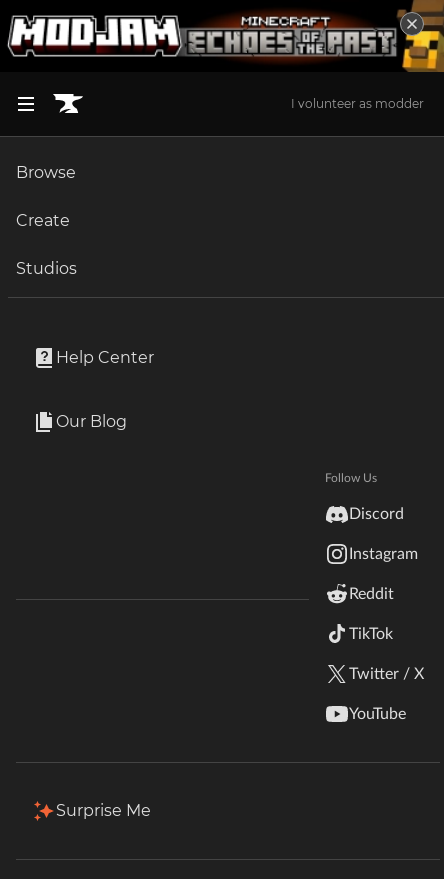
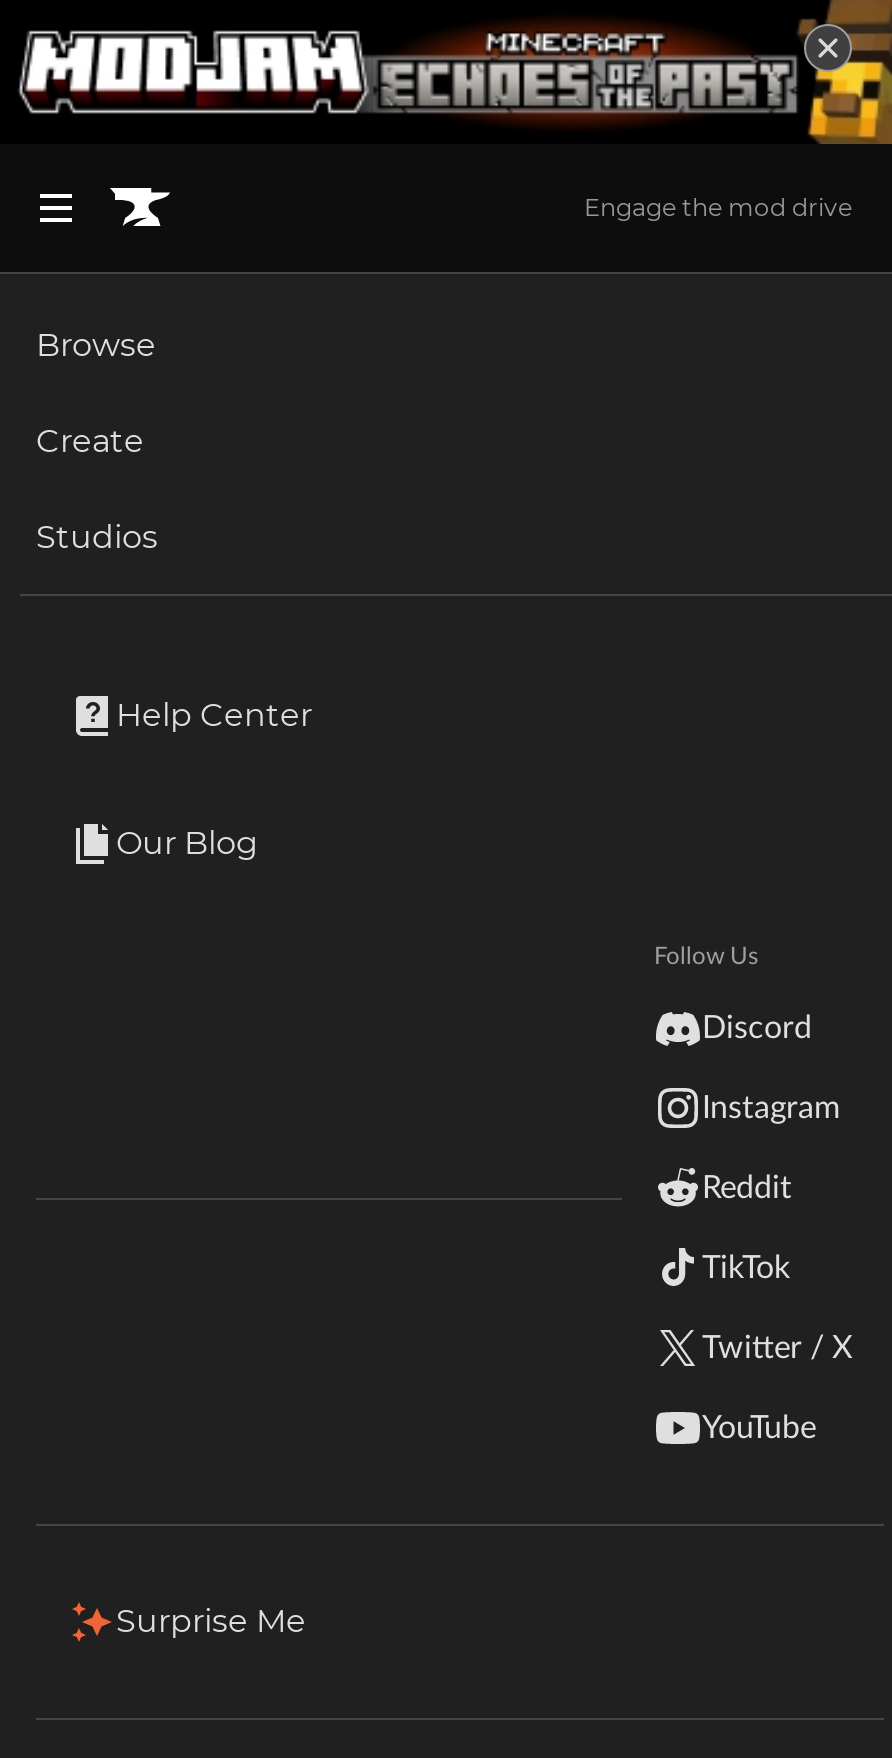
[291,96,424,111] I volunteer as modder -> [584,191,852,221] Engage the mod drive

